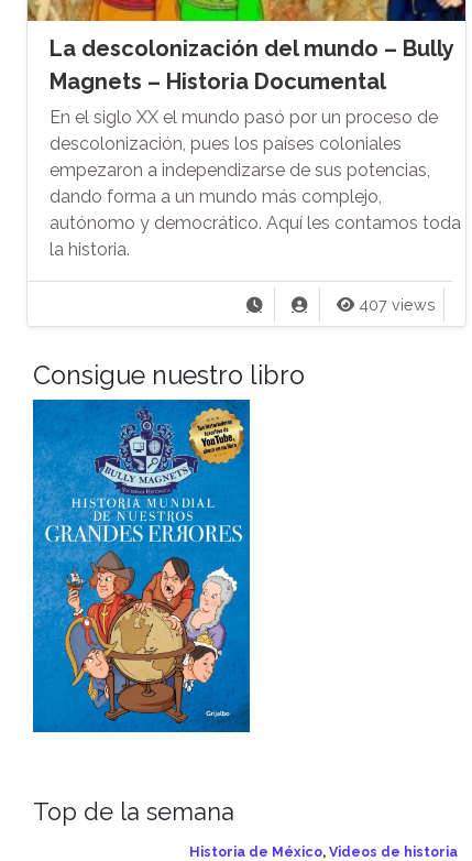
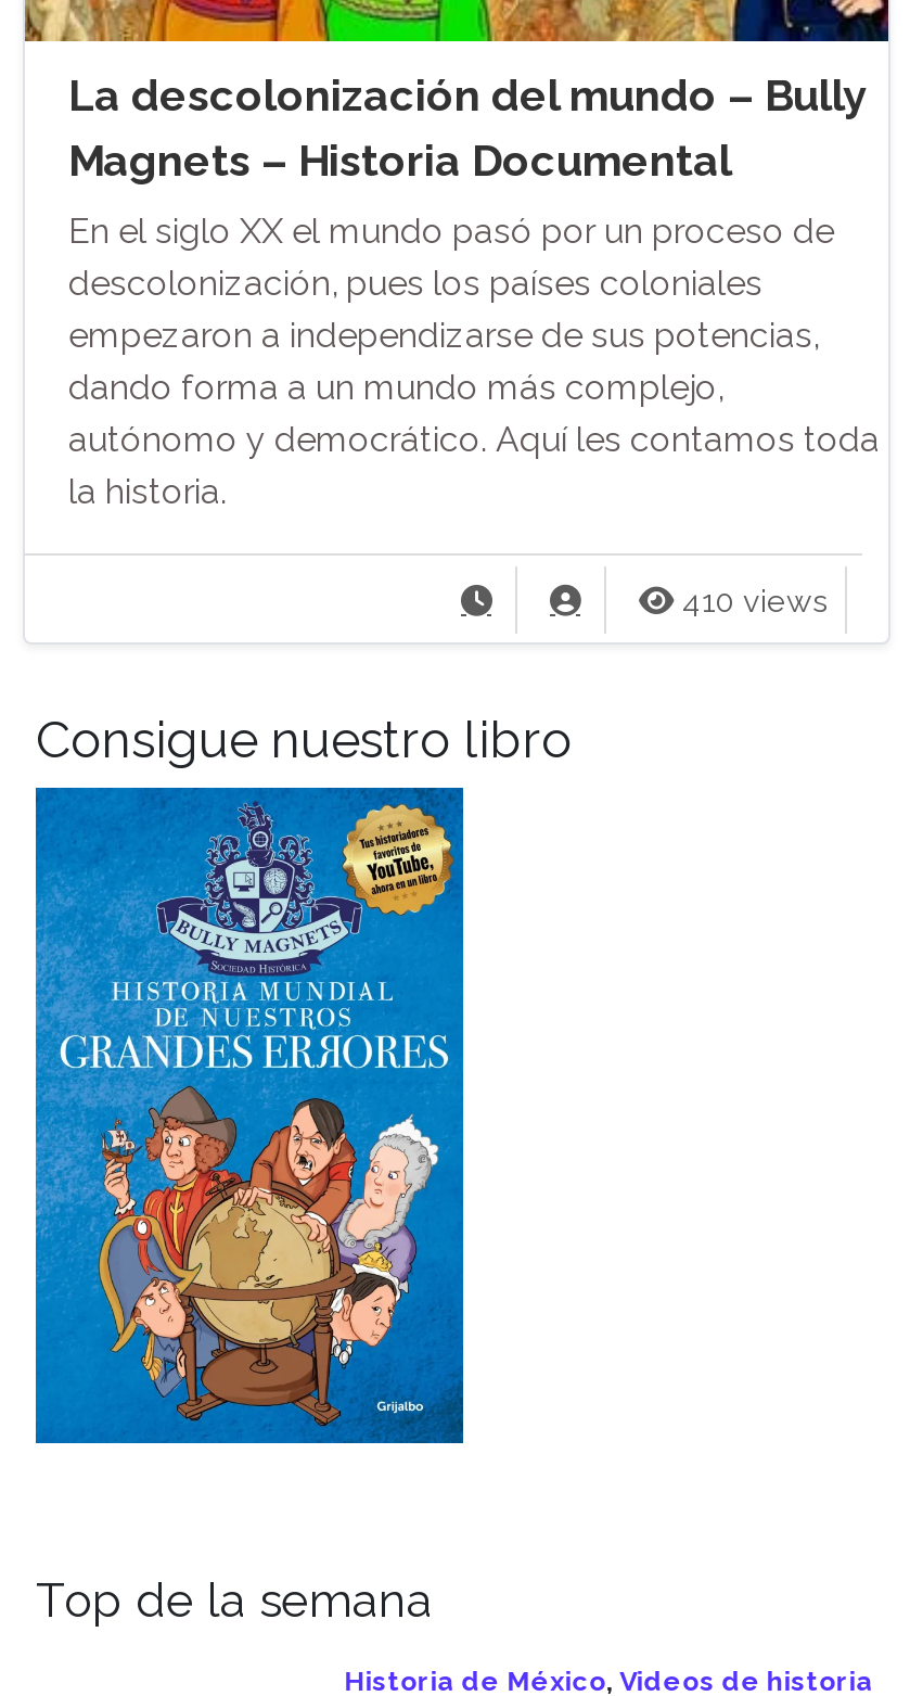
[359,295,436,314] 407 views -> [682,581,830,618] 410 views

